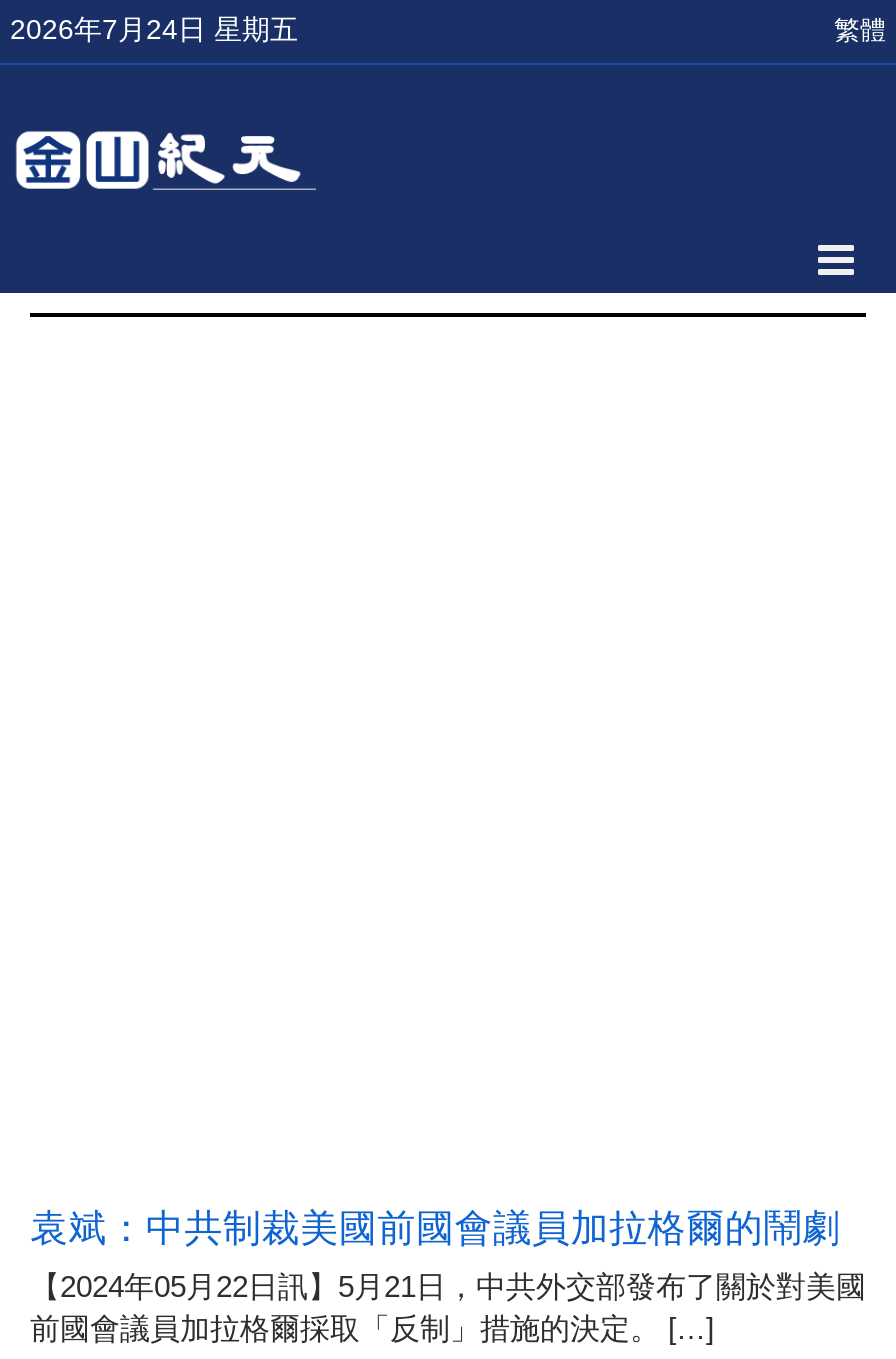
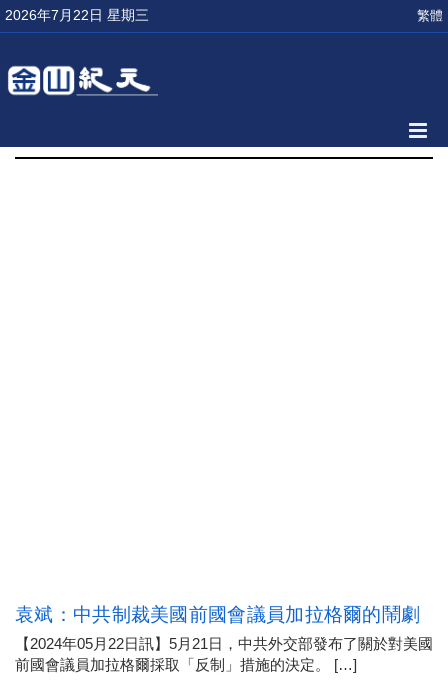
[10,13,298,45] 2026年7月24日 星期五 -> [5,7,149,23] 2026年7月22日 星期三

